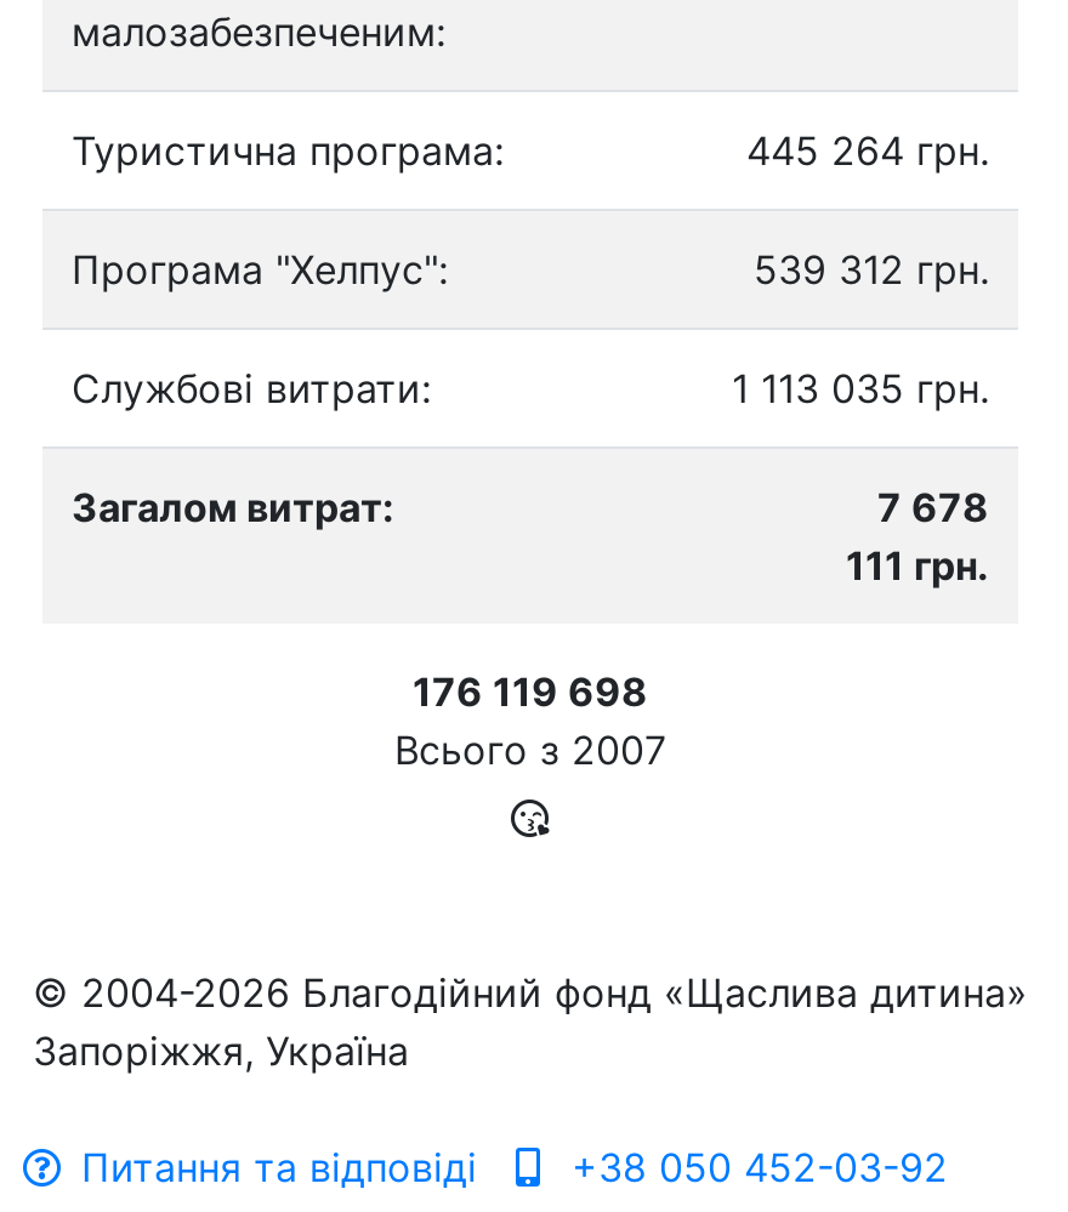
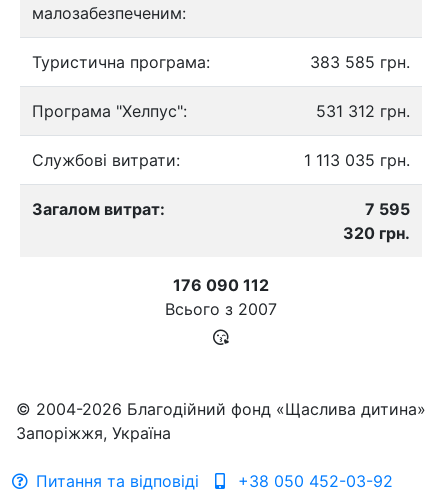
[746,125,989,174] 445 264 грн. -> [310,52,410,72] 383 585 грн.
[754,244,989,293] 539 312 грн. -> [316,101,410,121] 531 312 грн.
[877,482,989,530] 7 678 -> [365,199,410,219] 7 595
[846,540,989,589] 111 грн. -> [343,223,410,243] 320 грн.
[413,666,648,715] 176 119 698 -> [173,275,269,295] 176 090 112

